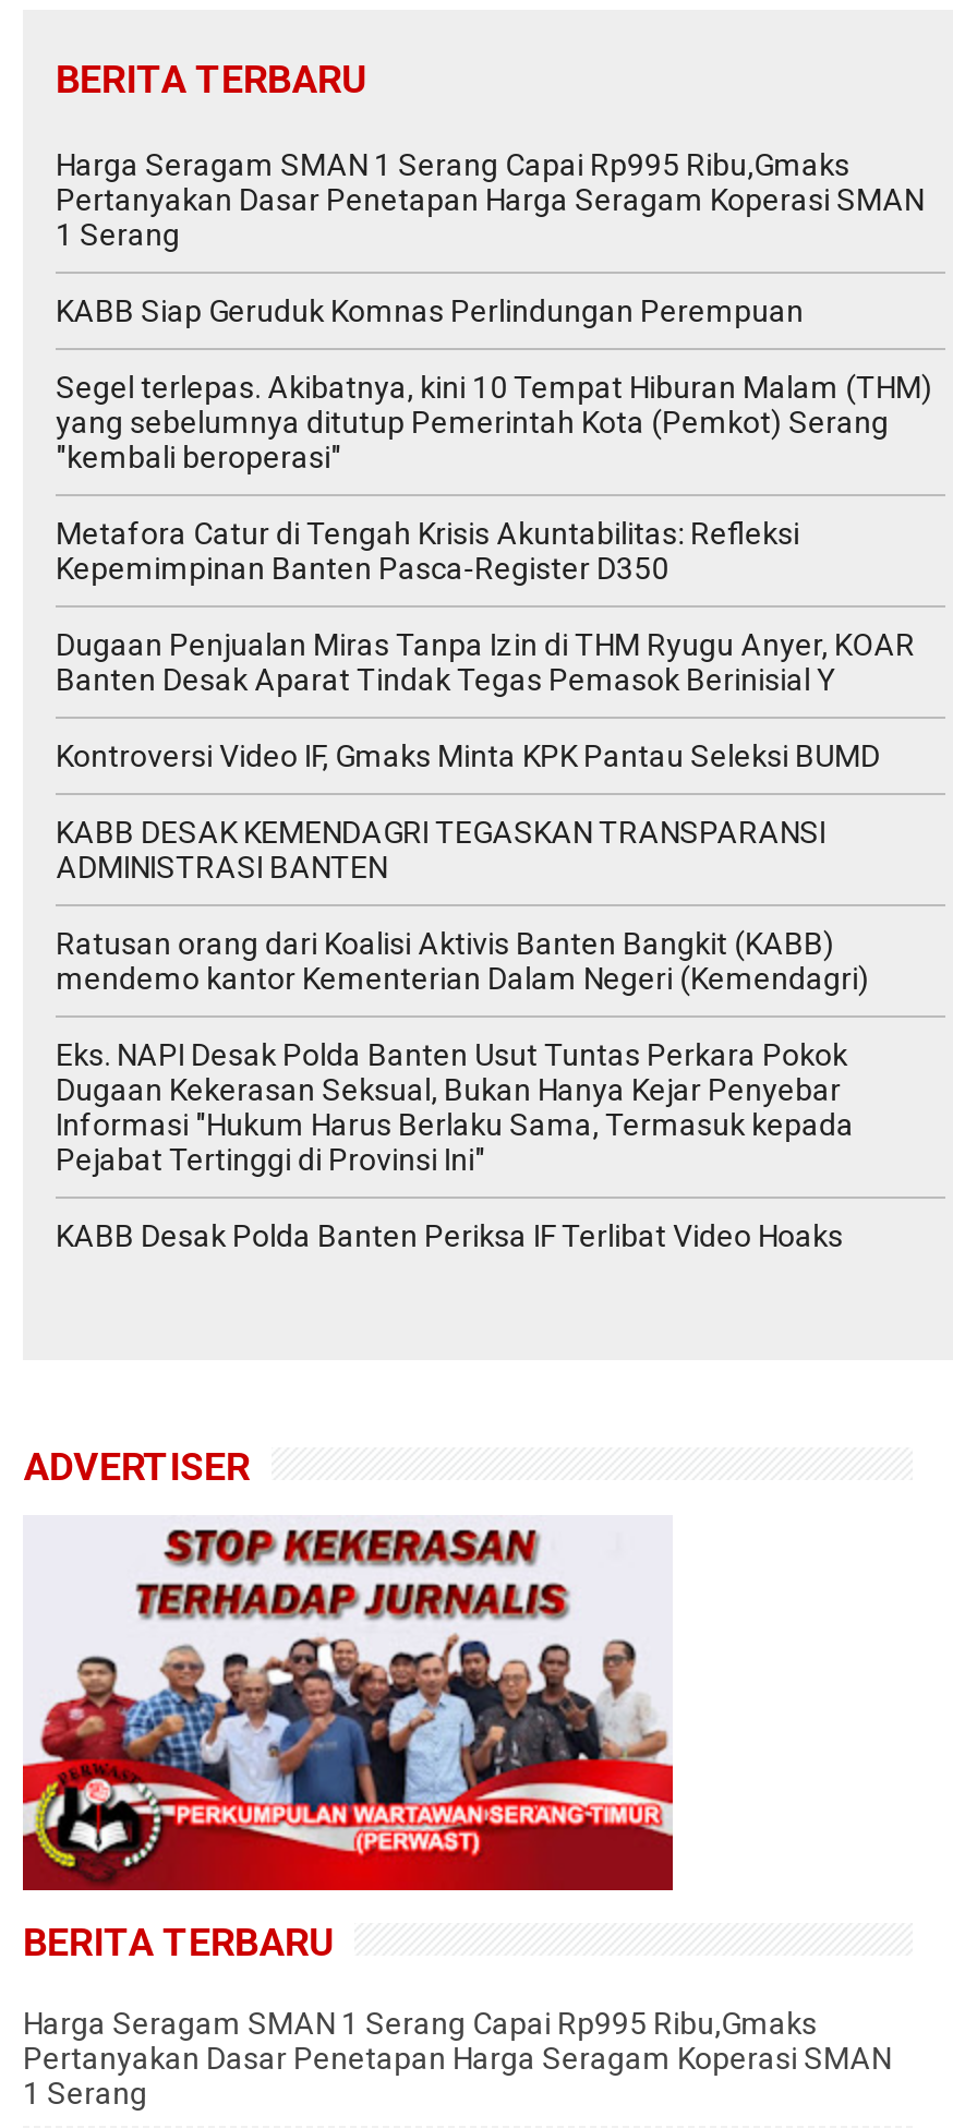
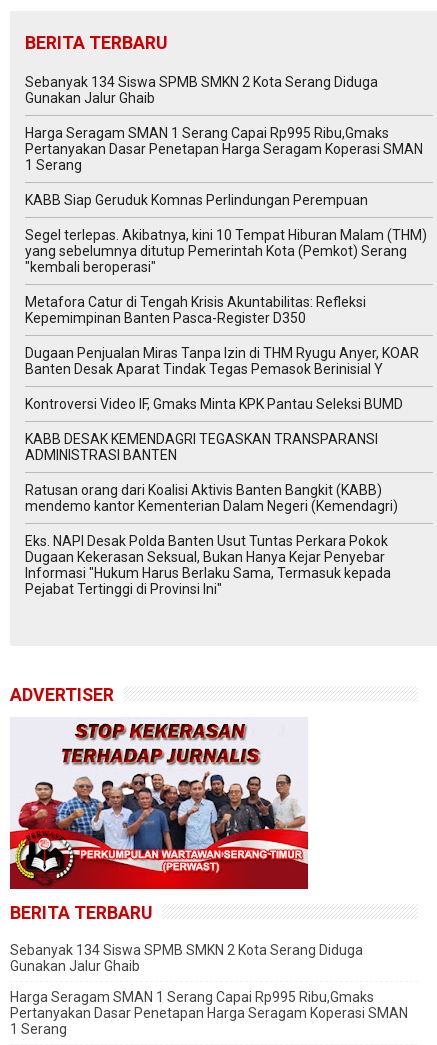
none -> [25,74,378,106] Sebanyak 134 Siswa SPMB SMKN 2 Kota Serang Diduga | Gunakan Jalur Ghaib
[56,1218,856,1253] KABB Desak Polda Banten Periksa IF Terlibat Video Hoaks -> none
none -> [10,942,363,974] Sebanyak 134 Siswa SPMB SMKN 2 Kota Serang Diduga | Gunakan Jalur Ghaib

